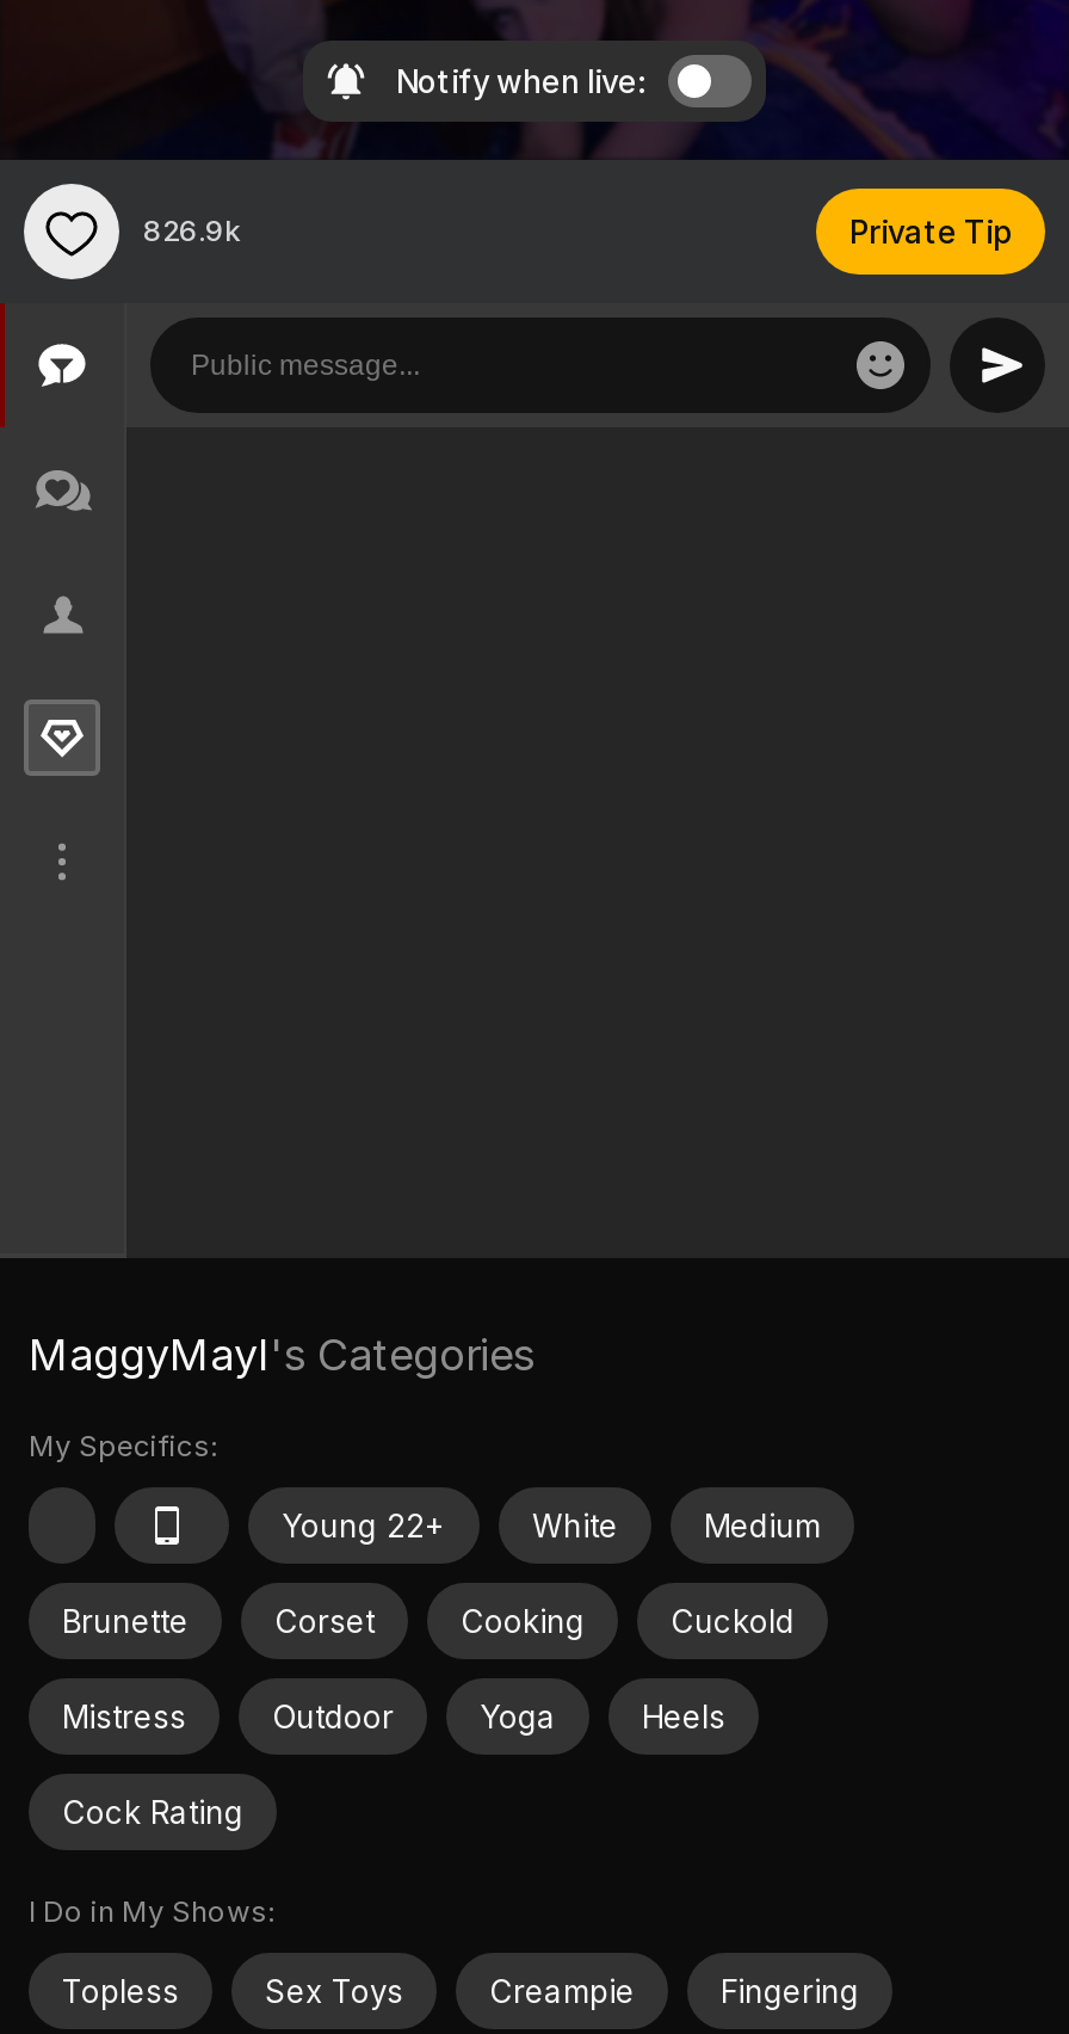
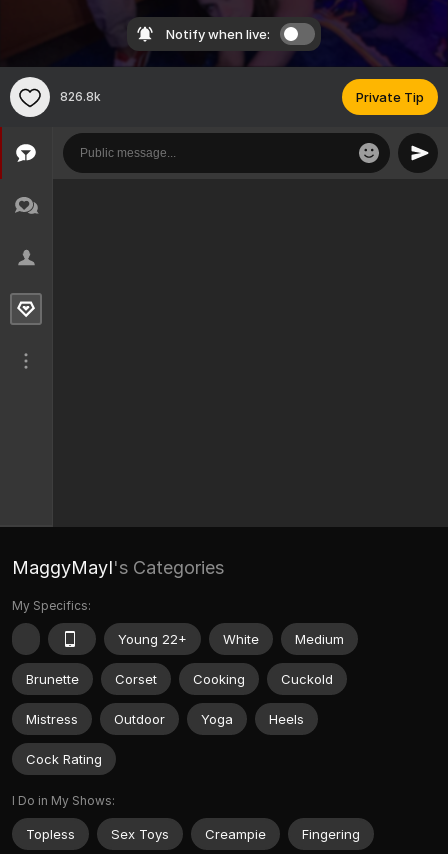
[143,213,241,249] 826.9k -> [60,89,101,104] 826.8k

